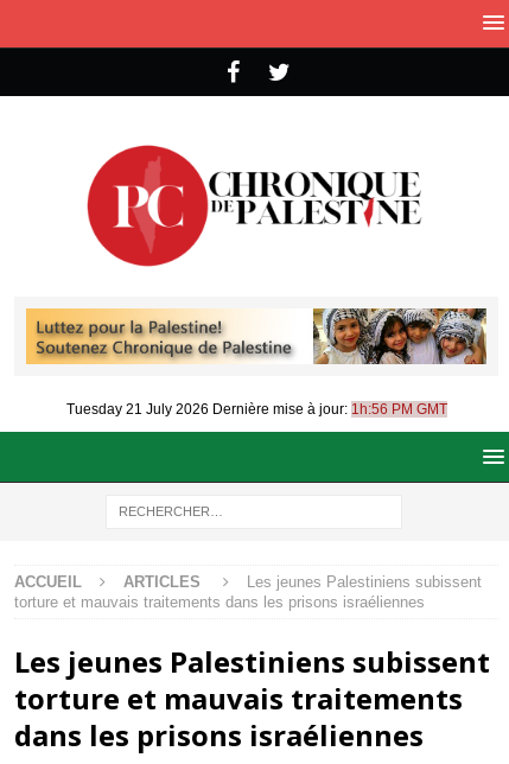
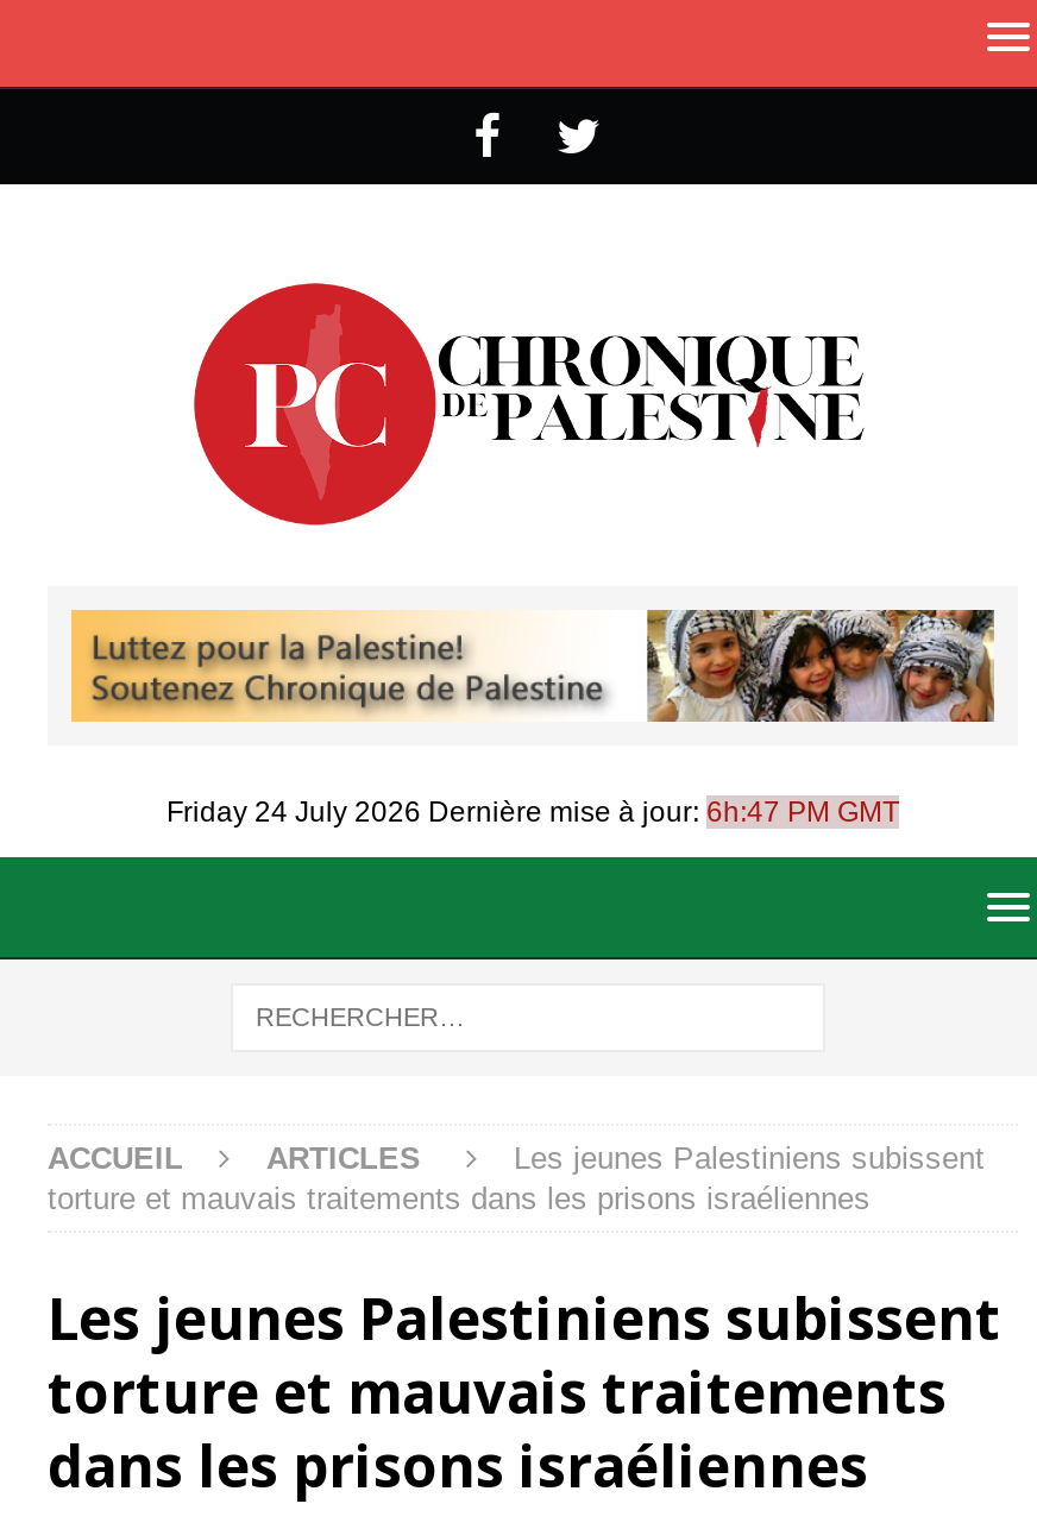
[66,401,447,417] Tuesday 21 July 2026 Dernière mise à jour: 1h:56 PM GMT -> [166,795,899,828] Friday 24 July 2026 Dernière mise à jour: 6h:47 PM GMT

